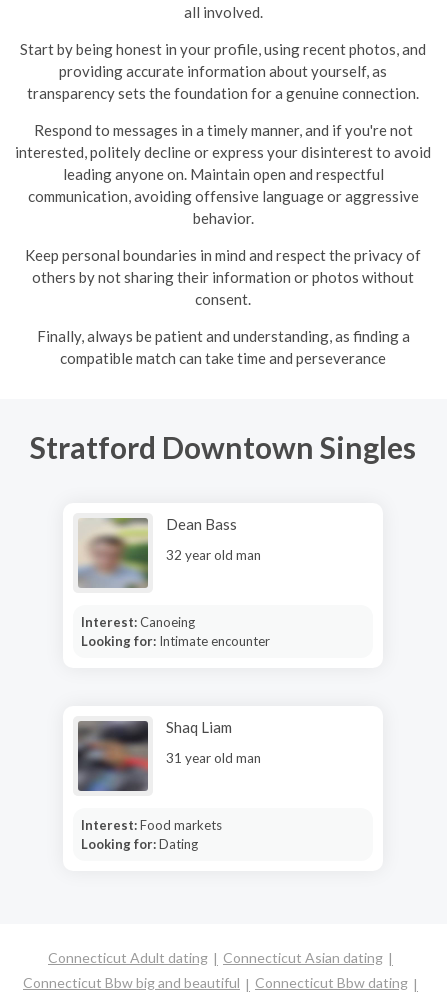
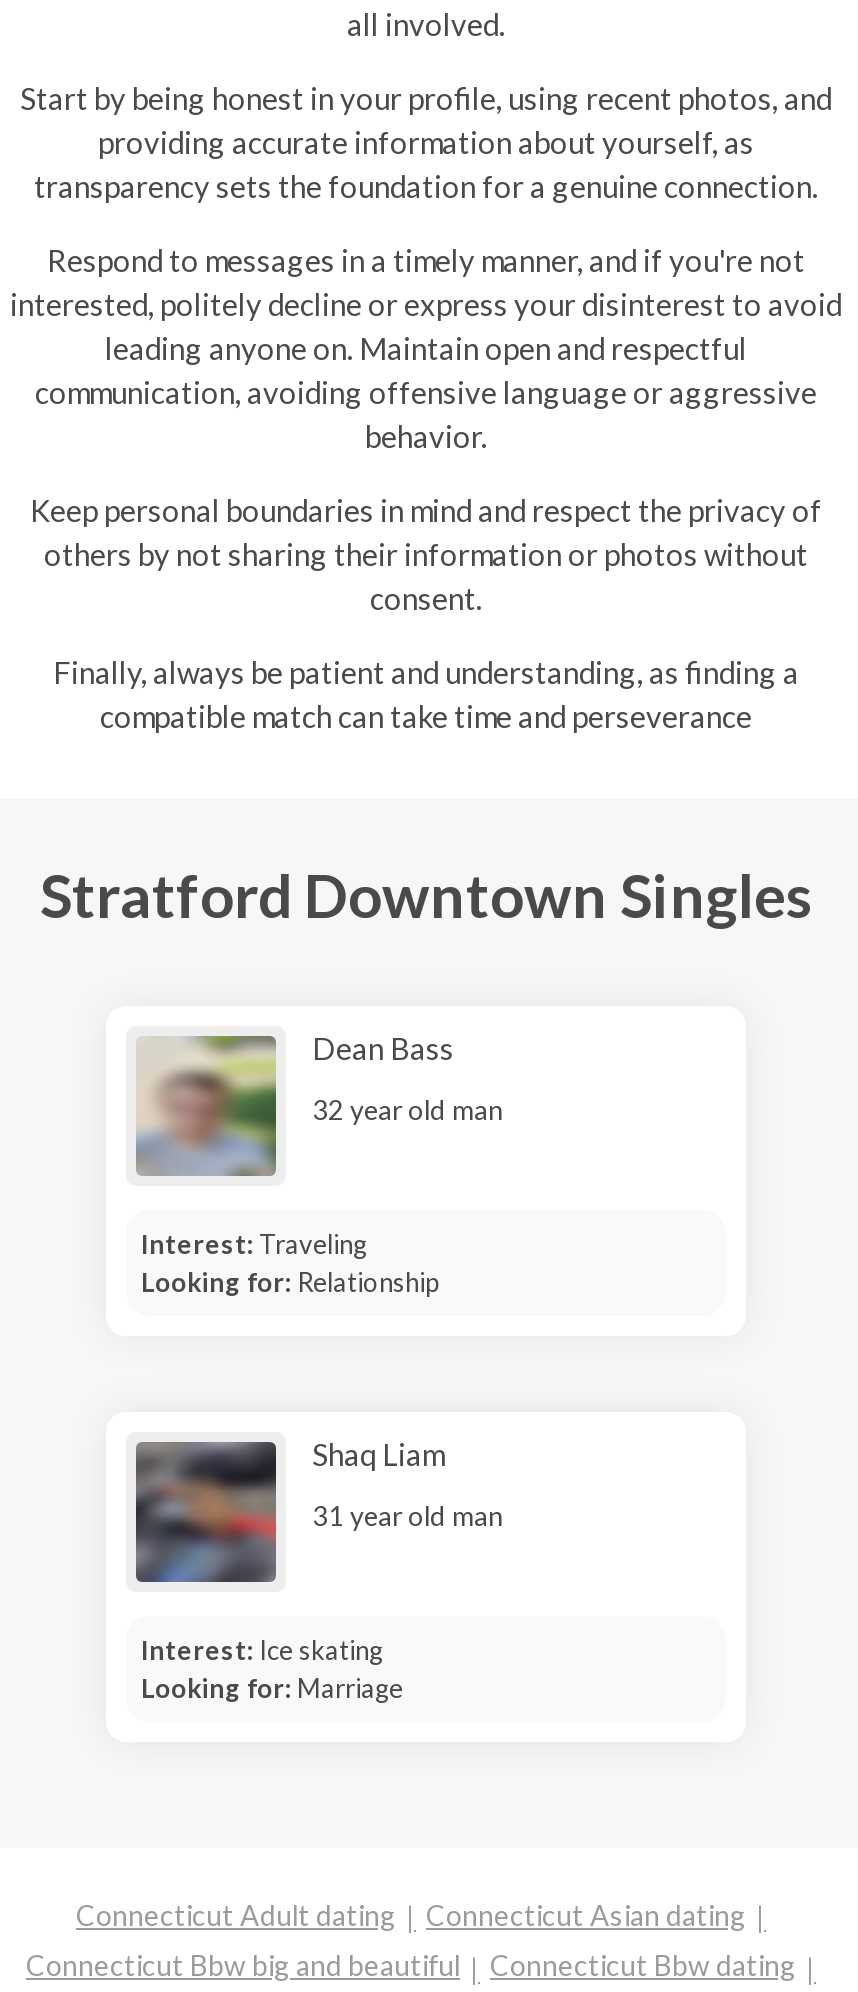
[80,613,269,648] Interest: Canoeing | Looking for: Intimate encounter -> [141,1227,441,1297] Interest: Traveling | Looking for: Relationship
[80,816,221,832] Interest: Food markets -> [141,1633,383,1665] Interest: Ice skating
[80,835,197,851] Looking for: Dating -> [141,1671,403,1703] Looking for: Marriage

